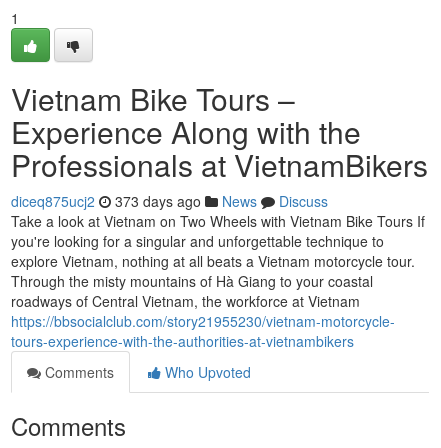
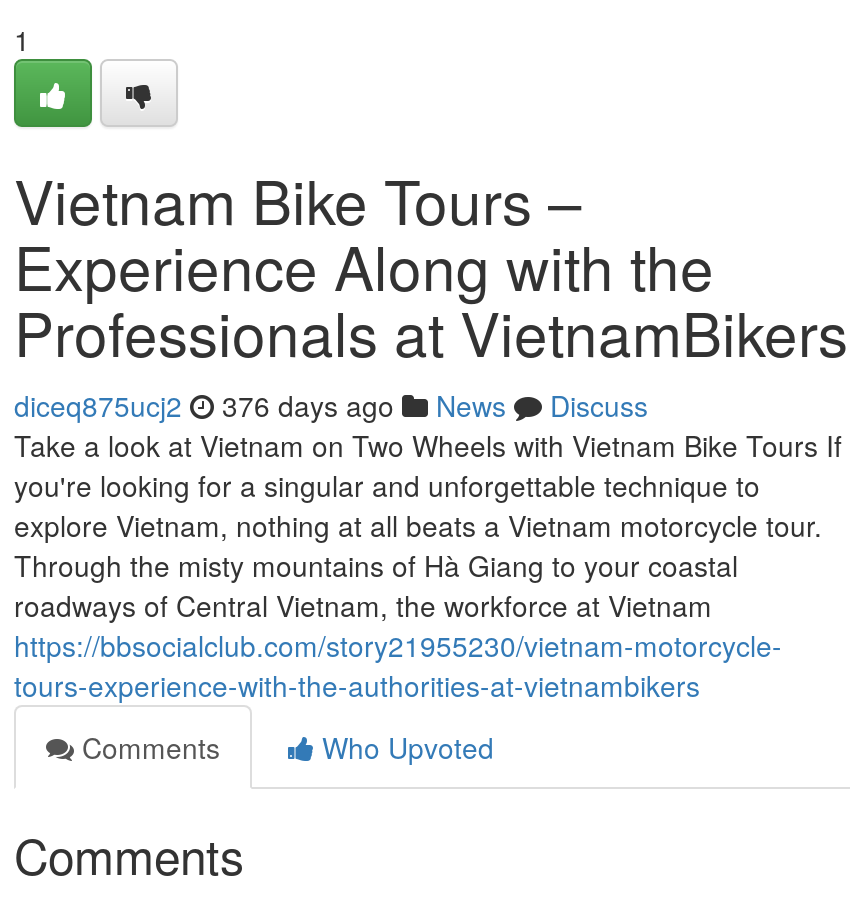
[11,191,328,211] diceq875ucj2 373 days ago News Discuss -> [14,385,648,425] diceq875ucj2 376 days ago News Discuss

